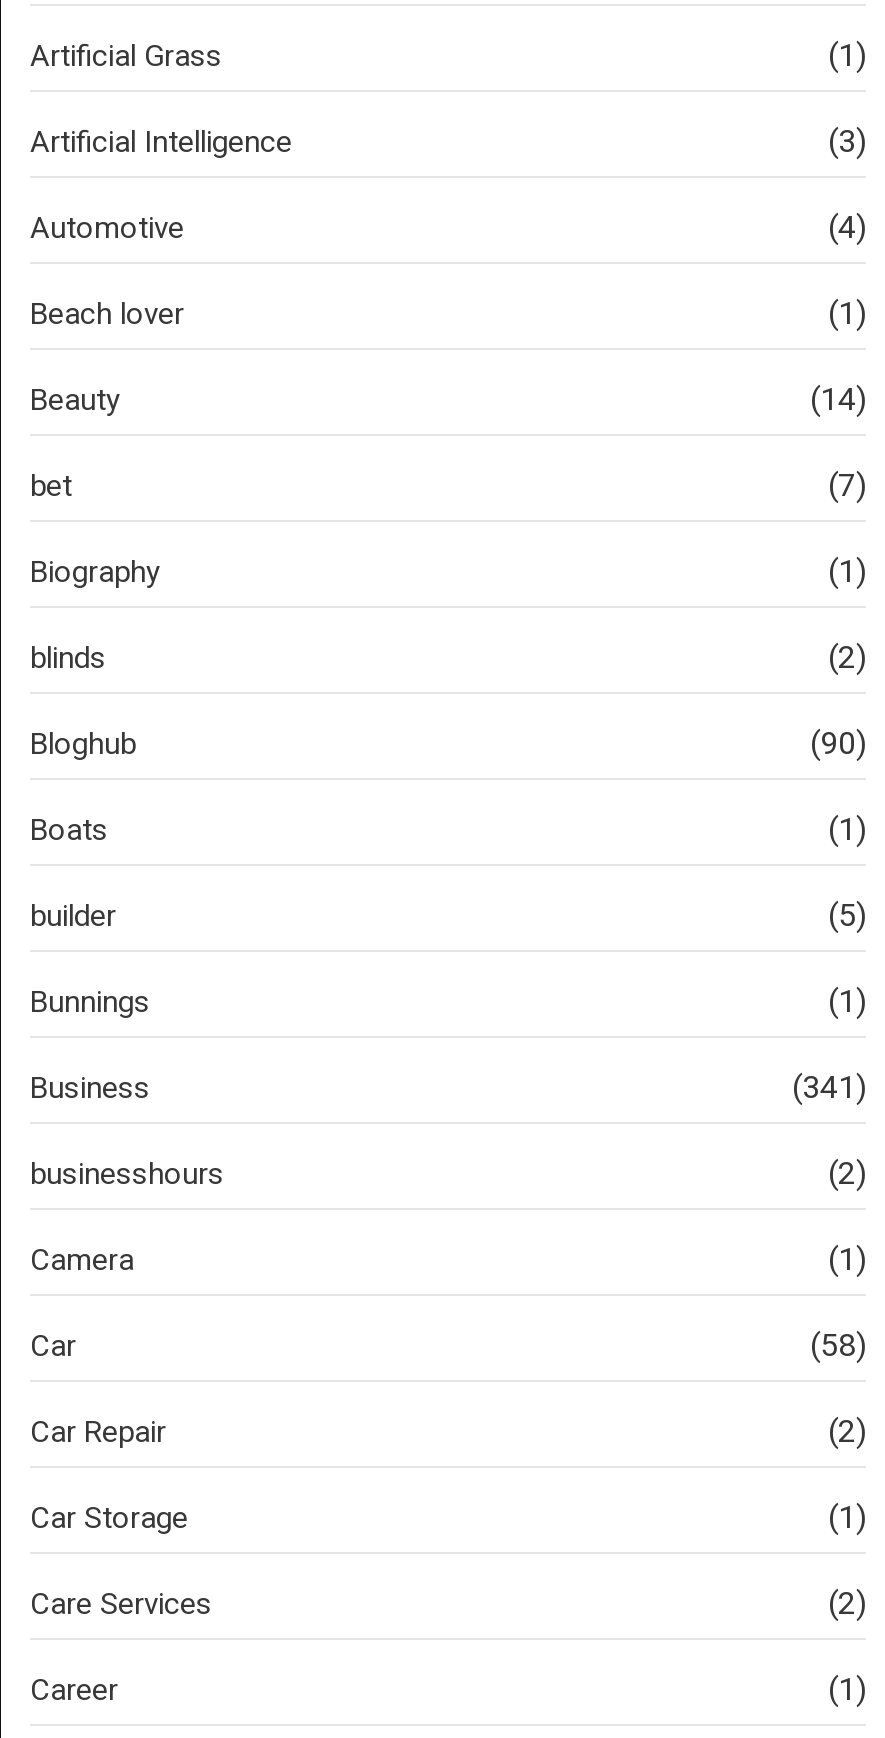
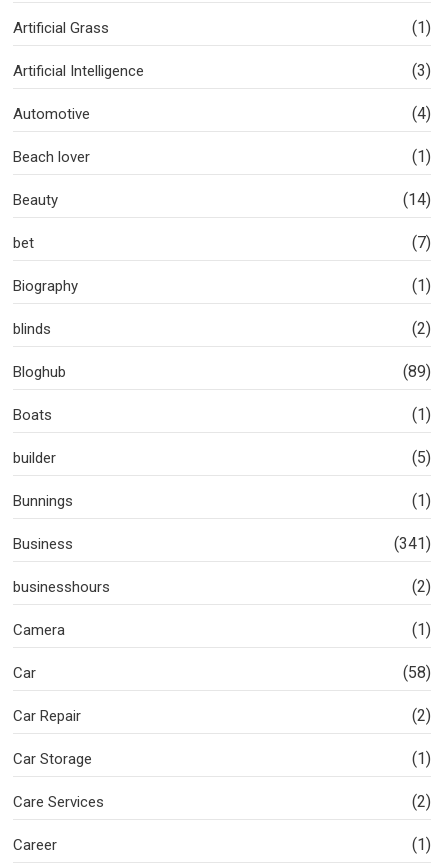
[810,723,866,761] (90) -> [403,362,431,381] (89)

